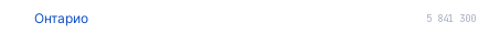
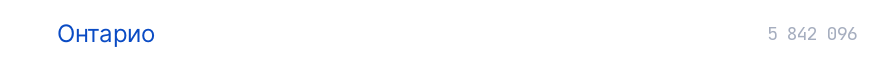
[426,12,476,25] 5 841 300 -> [767,21,857,45] 5 842 096

